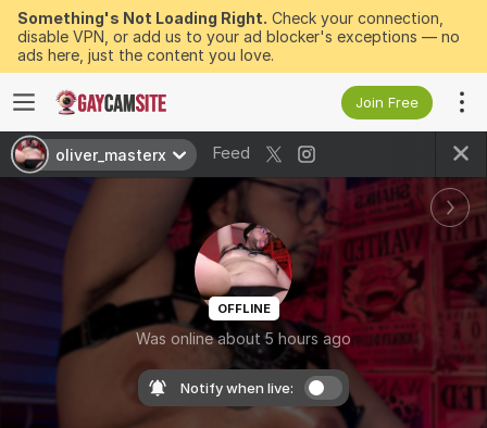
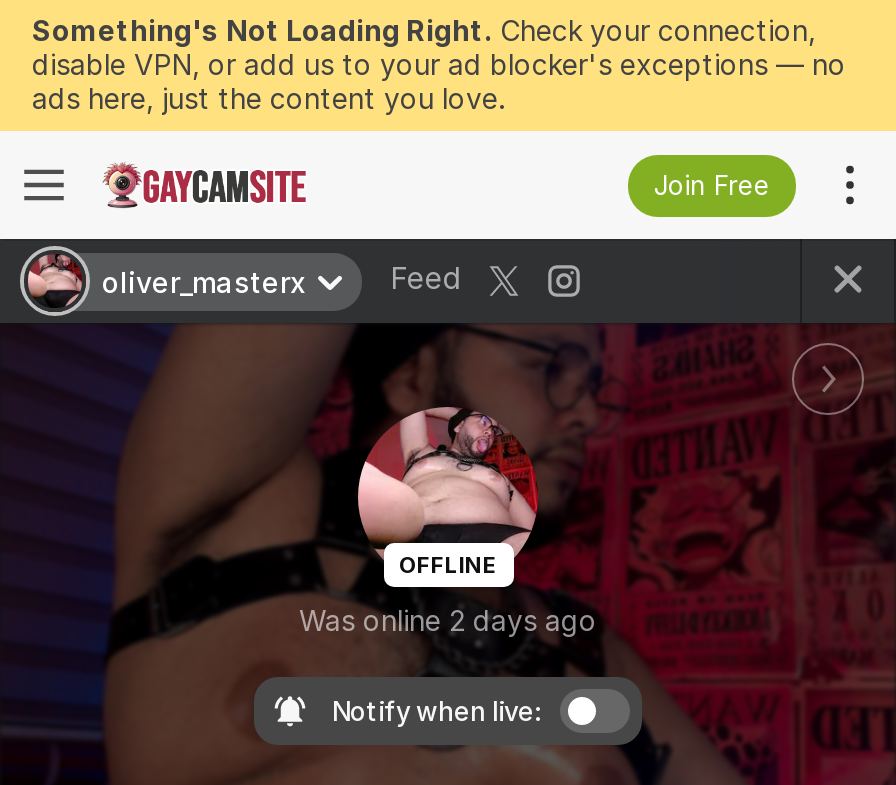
[136,329,351,347] Was online about 5 hours ago -> [299,602,597,636] Was online 2 days ago

